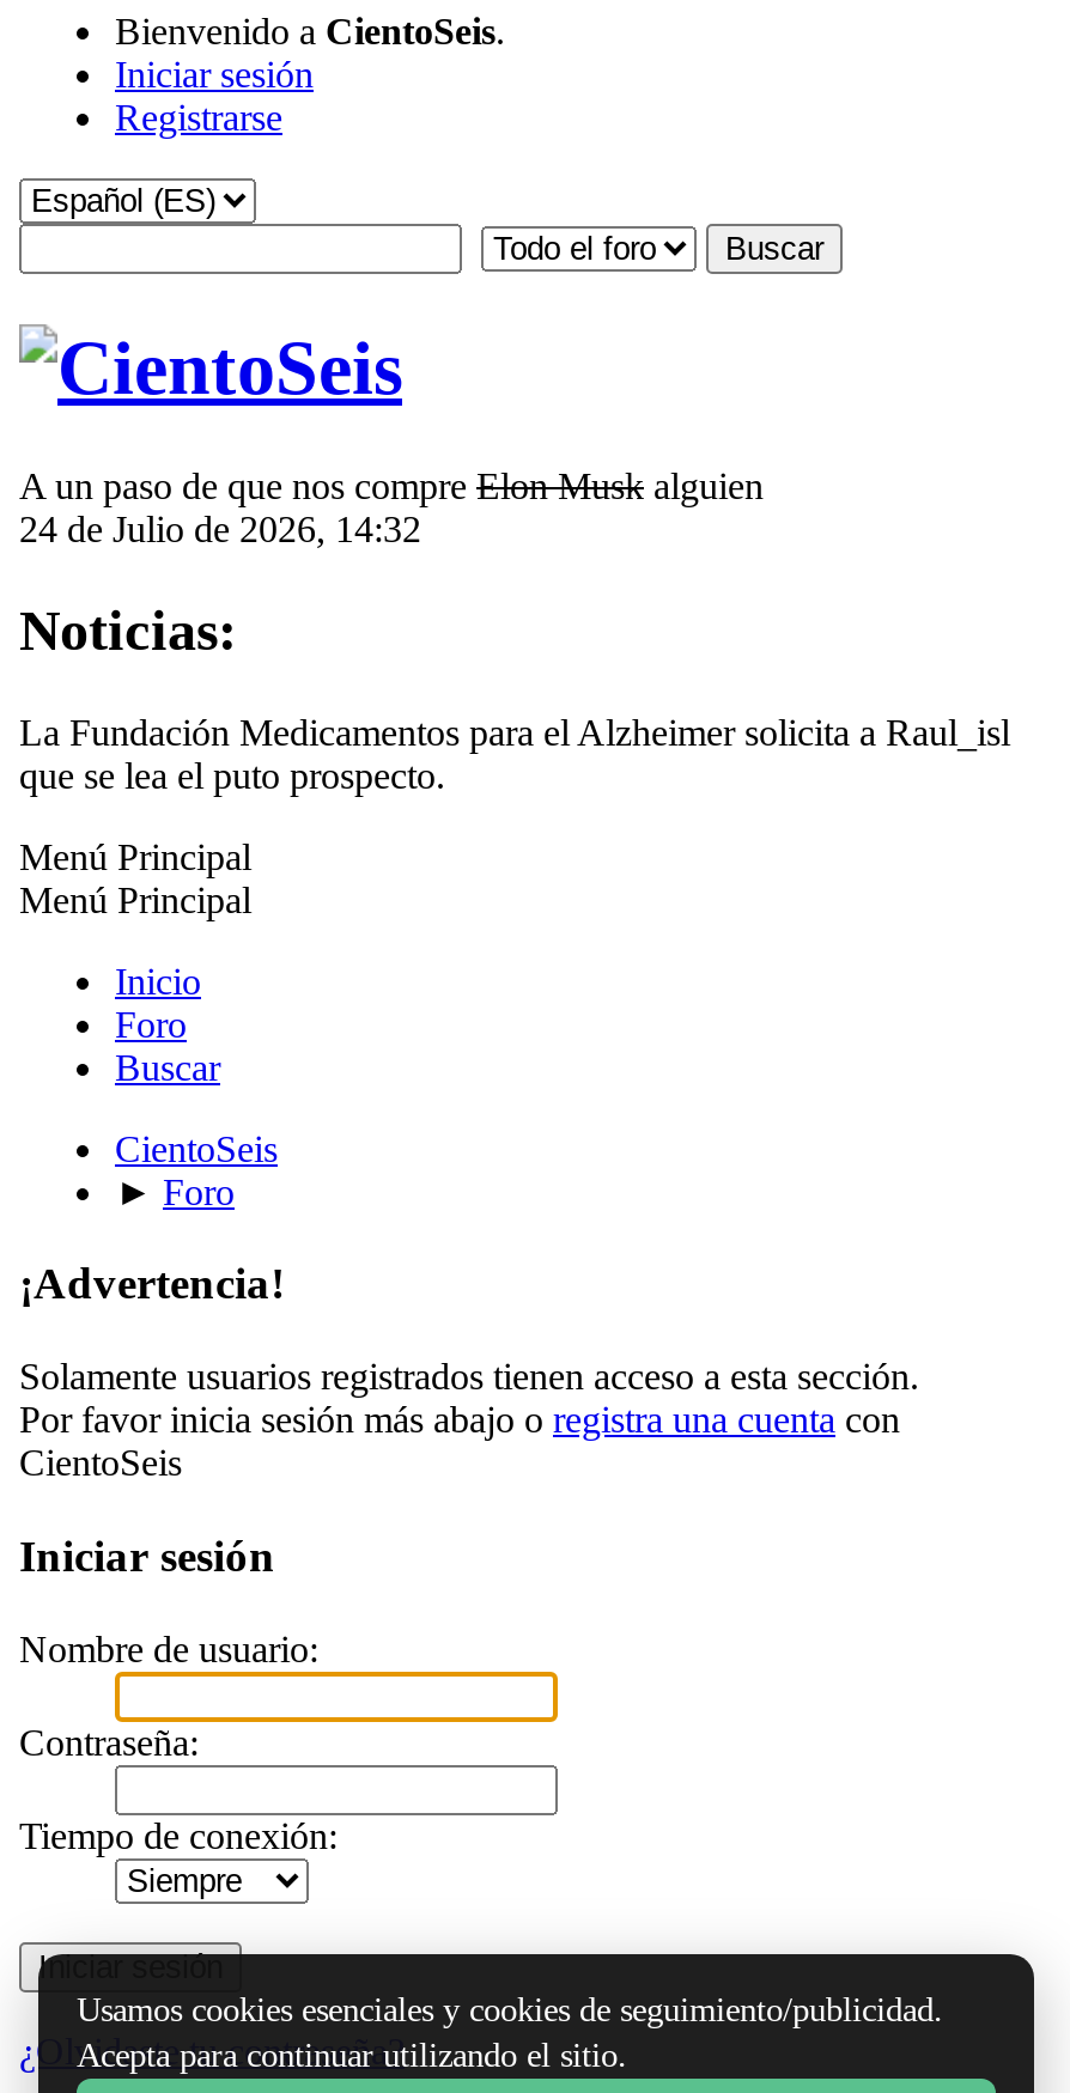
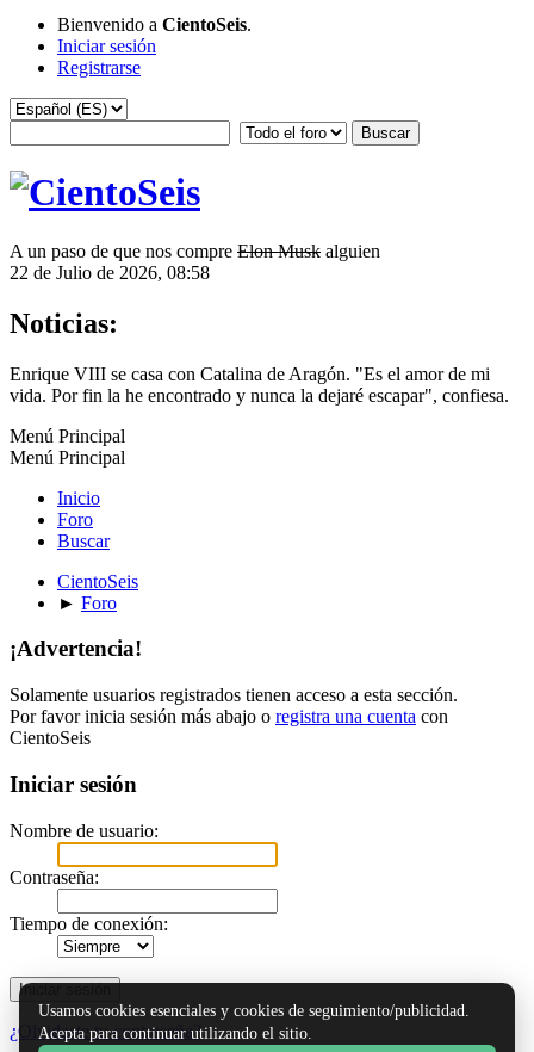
[19,508,421,549] 24 de Julio de 2026, 14:32 -> [10,262,210,283] 22 de Julio de 2026, 08:58
[19,711,1010,795] La Fundación Medicamentos para el Alzheimer solicita a Raul_isl | que se lea el puto prospecto. -> [10,363,509,405] Enrique VIII se casa con Catalina de Aragón. "Es el amor de mi | vida. Por fin la he encontrado y nunca la dejaré escapar", confiesa.

